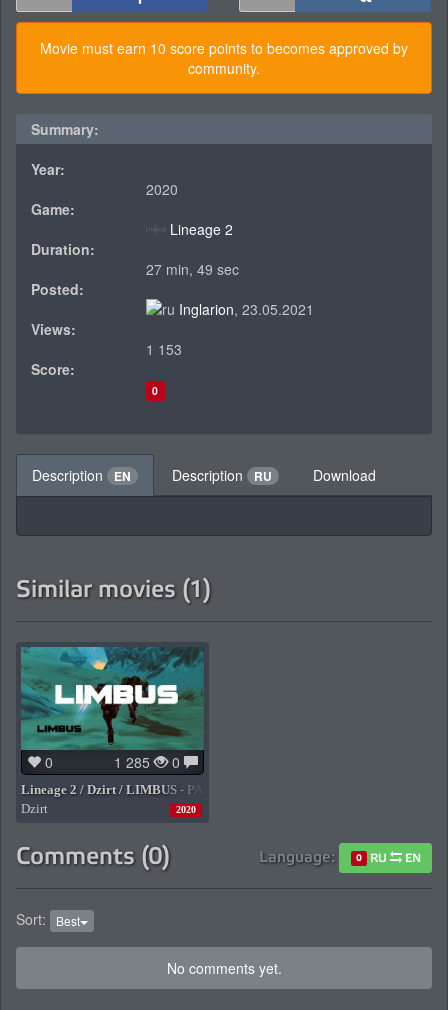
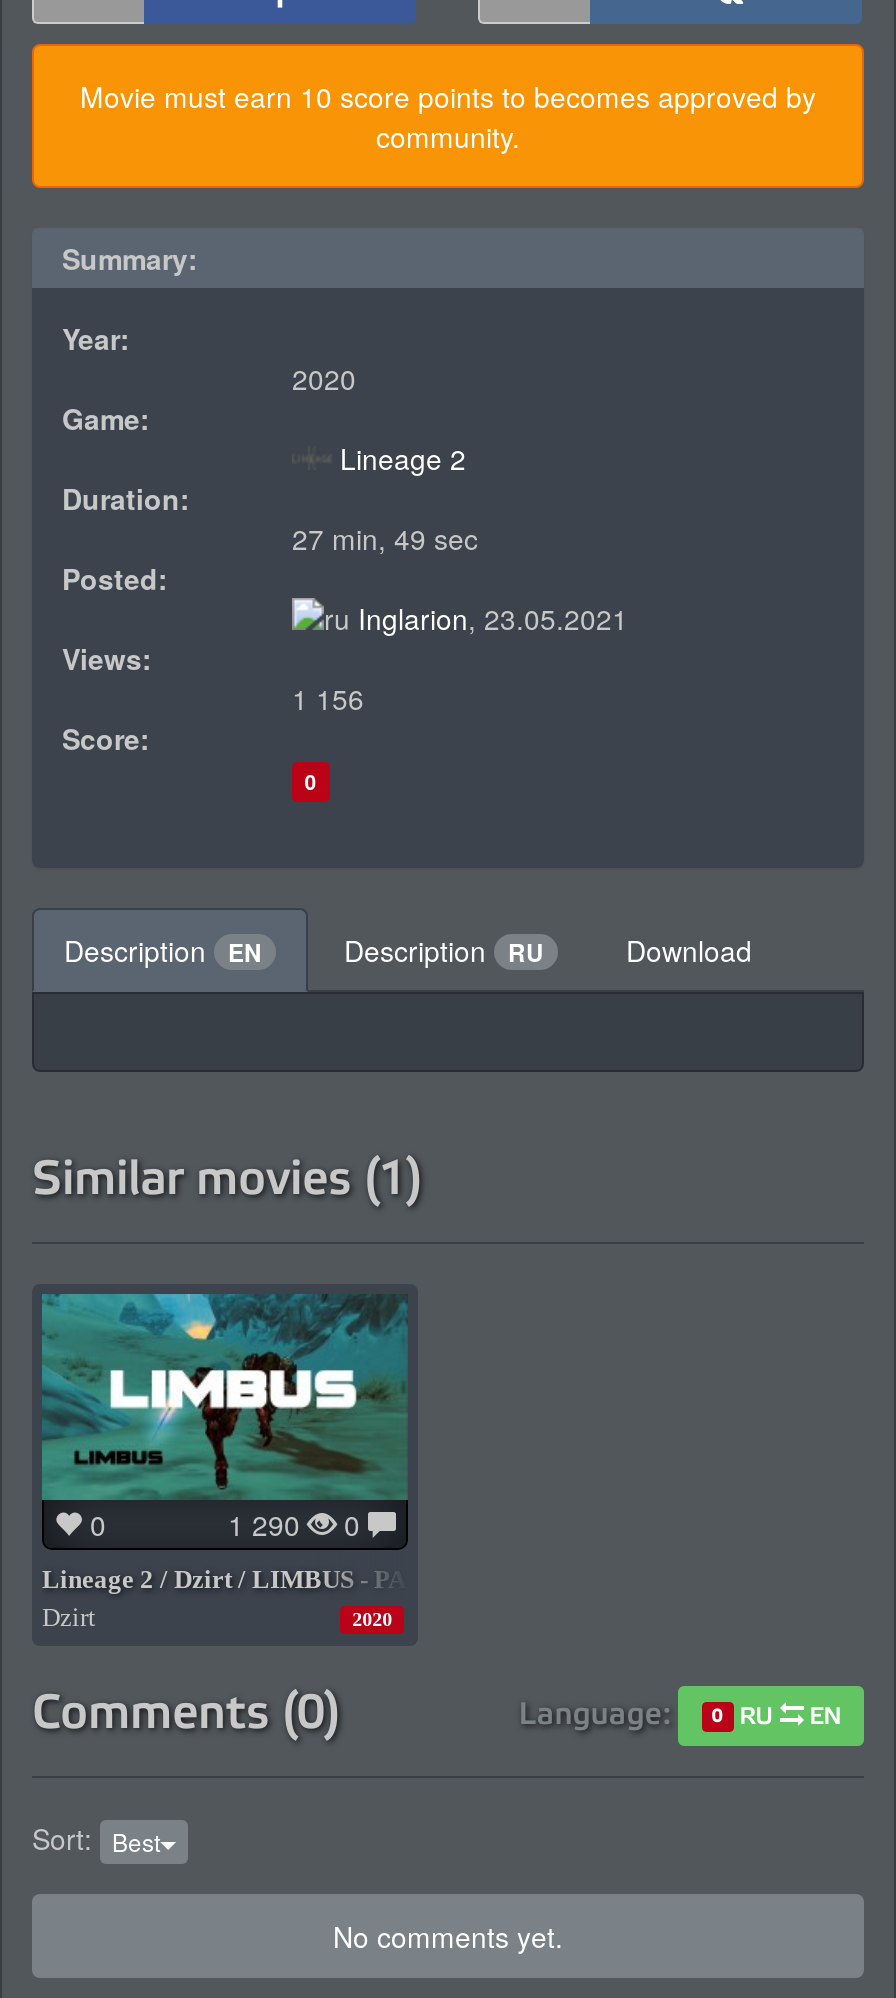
[146,339,182,359] 1 153 -> [292,678,364,718] 1 156
[114,752,154,772] 1 285 -> [228,1504,308,1544] 1 290

